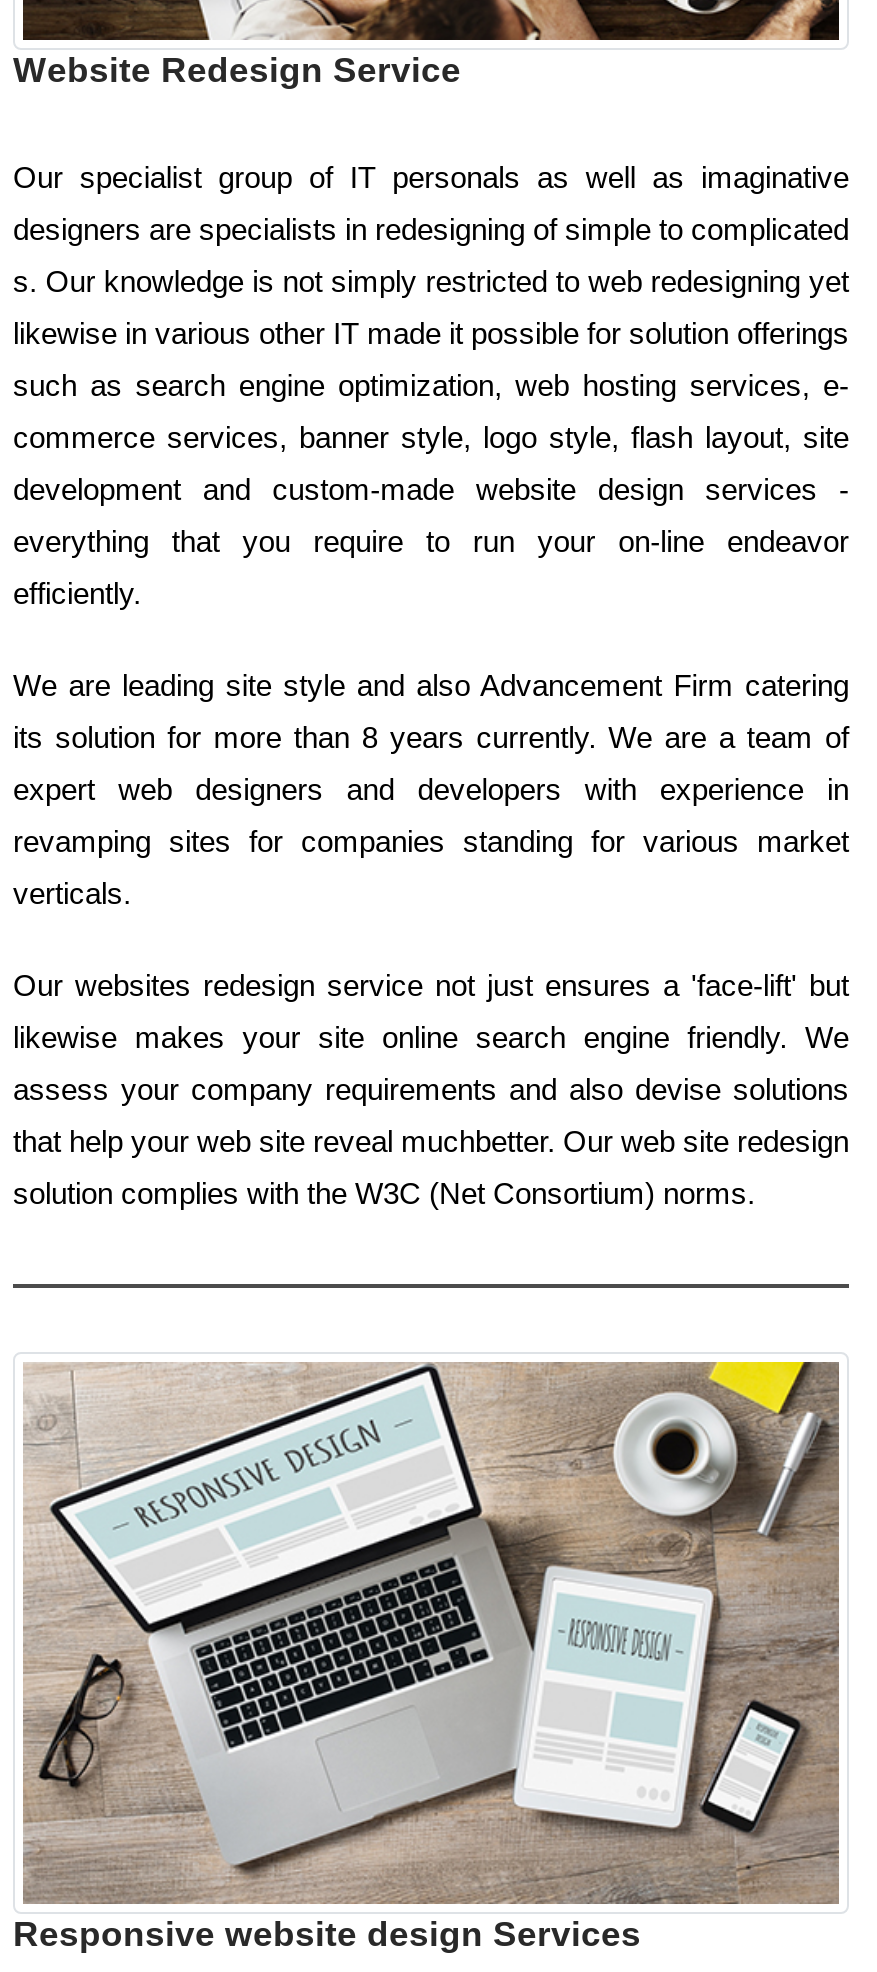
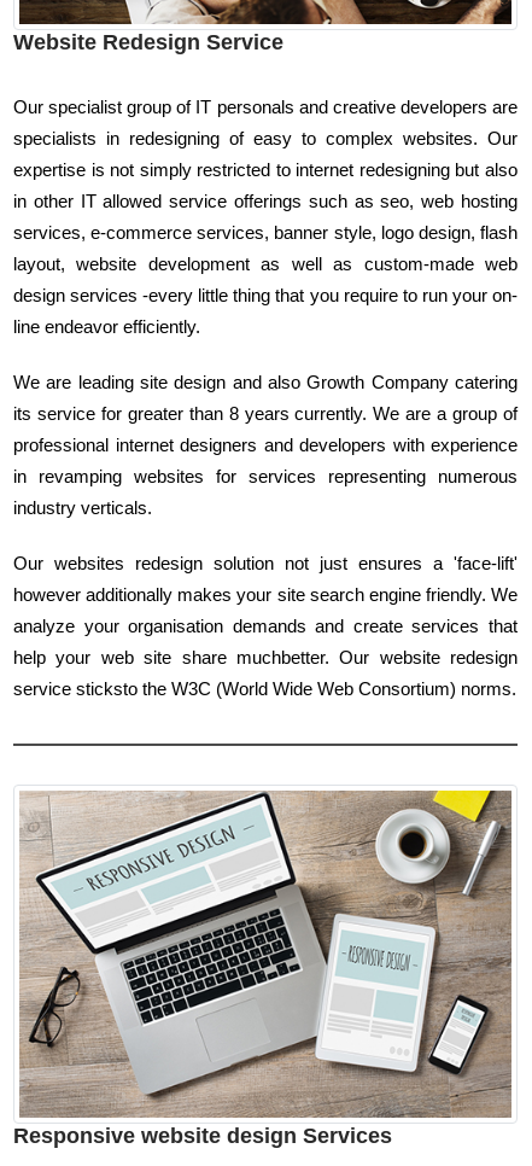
[13,160,849,1210] Our specialist group of IT personals as well as imaginative | designers are specialists in redesigning of simple to complicated | s. Our knowledge is not simply restricted to web redesigning yet | likewise in various other IT made it possible for solution offerings | such as search engine optimization, web hosting services, e- | commerce services, banner style, logo style, flash layout, site | development and custom-made website design services - | everything that you require to run your on-line endeavor | efficiently. | We are leading site style and also Advancement Firm catering | its solution for more than 8 years currently. We are a team of | expert web designers and developers with experience in | revamping sites for companies standing for various market | verticals. | Our websites redesign service not just ensures a 'face-lift' but | likewise makes your site online search engine friendly. We | assess your company requirements and also devise solutions | that help your web site reveal muchbetter. Our web site redesign | solution complies with the W3C (Net Consortium) norms. -> [13,96,518,699] Our specialist group of IT personals and creative developers are | specialists in redesigning of easy to complex websites. Our | expertise is not simply restricted to internet redesigning but also | in other IT allowed service offerings such as seo, web hosting | services, e-commerce services, banner style, logo design, flash | layout, website development as well as custom-made web | design services -every little thing that you require to run your on- | line endeavor efficiently. | We are leading site design and also Growth Company catering | its service for greater than 8 years currently. We are a group of | professional internet designers and developers with experience | in revamping websites for services representing numerous | industry verticals. | Our websites redesign solution not just ensures a 'face-lift' | however additionally makes your site search engine friendly. We | analyze your organisation demands and create services that | help your web site share muchbetter. Our website redesign | service sticksto the W3C (World Wide Web Consortium) norms.

